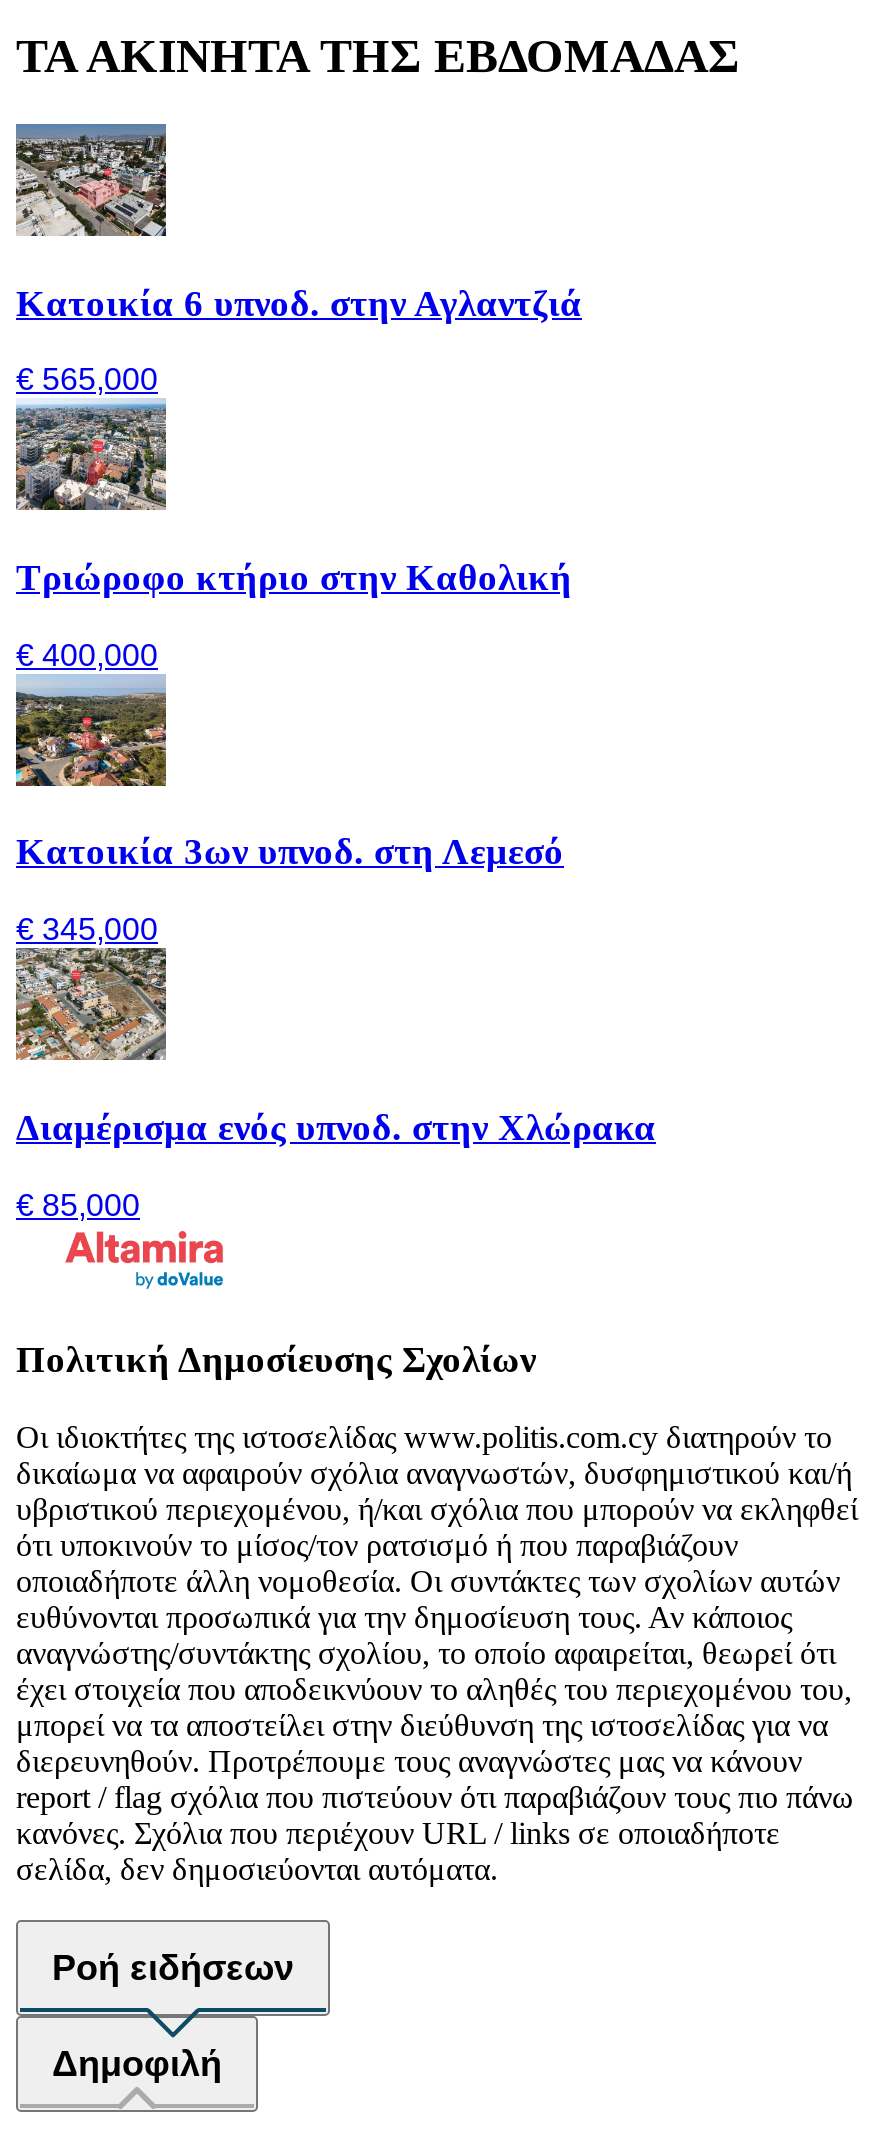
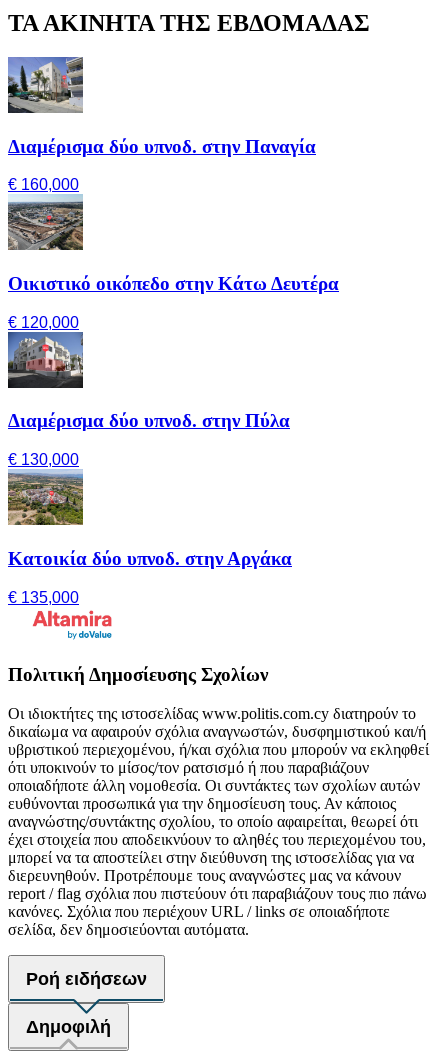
[14,124,582,323] [image] | Κατοικία 6 υπνοδ. στην Αγλαντζιά -> [7,57,316,157] [image] | Διαμέρισμα δύο υπνοδ. στην Παναγία
[16,363,158,397] € 565,000 -> [8,176,79,193] € 160,000
[14,412,572,598] [image] | Τριώροφο κτήριο στην Καθολική -> [8,201,339,294] [image] | Οικιστικό οικόπεδο στην Κάτω Δευτέρα
[16,638,158,672] € 400,000 -> [8,314,79,331] € 120,000
[14,686,564,873] [image] | Κατοικία 3ων υπνοδ. στη Λεμεσό -> [7,338,290,431] [image] | Διαμέρισμα δύο υπνοδ. στην Πύλα
[16,912,158,946] € 345,000 -> [8,451,79,468] € 130,000
[16,962,656,1148] [image] | Διαμέρισμα ενός υπνοδ. στην Χλώρακα -> [8,476,292,569] [image] | Κατοικία δύο υπνοδ. στην Αργάκα
[16,1187,140,1221] € 85,000 -> [8,589,79,606] € 135,000

